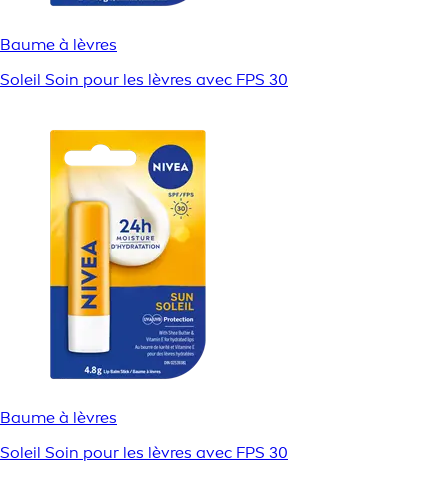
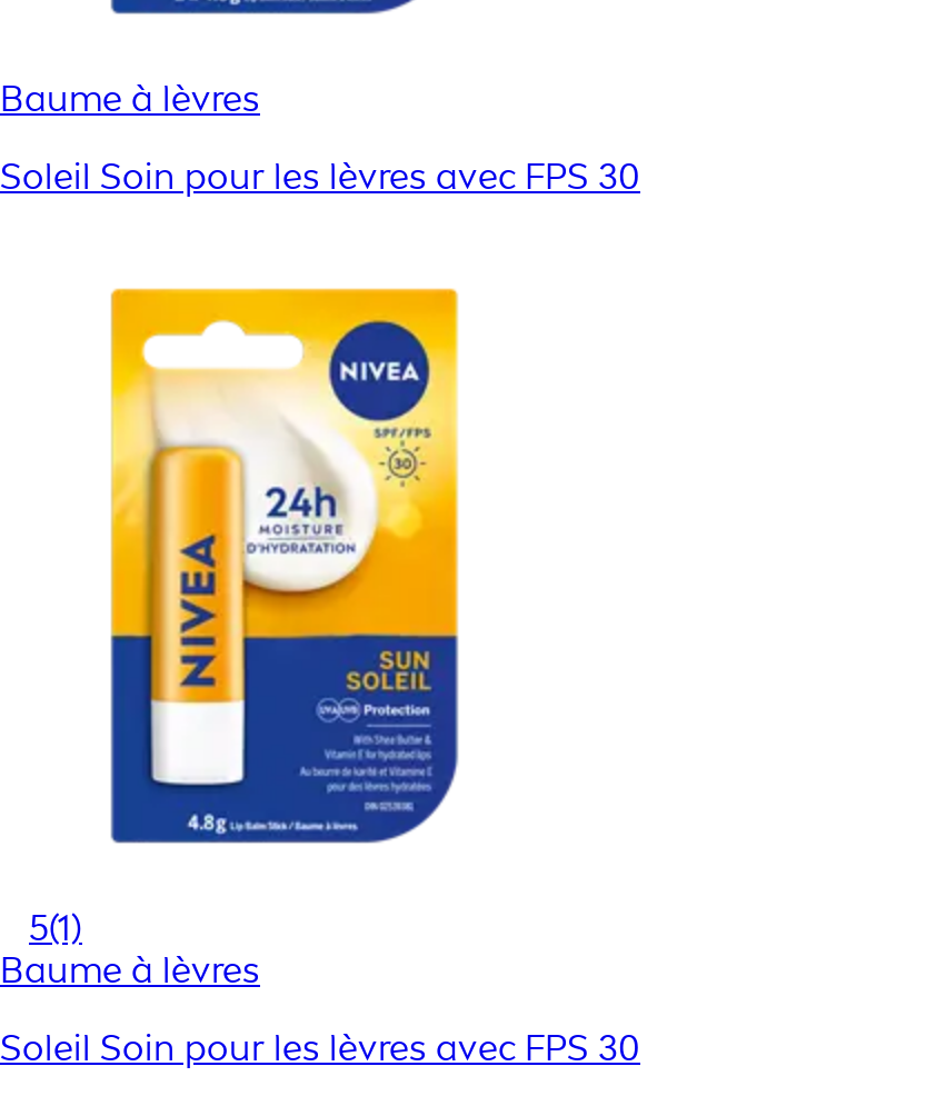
none -> [29,907,82,949] 5(1)

